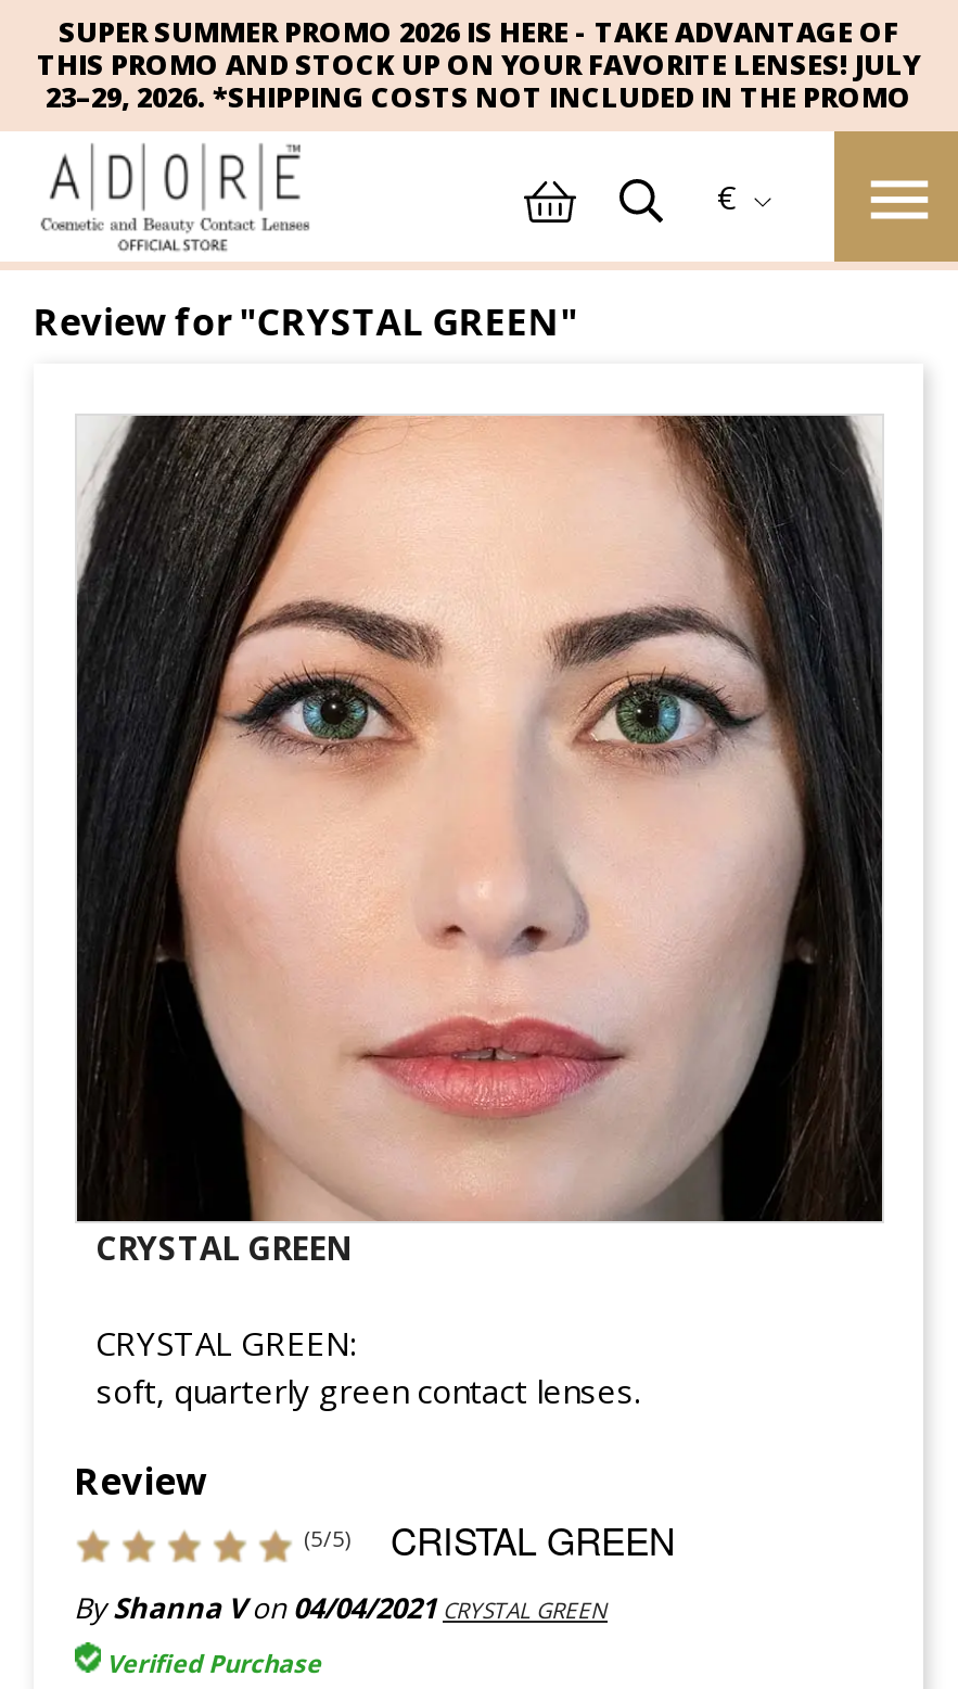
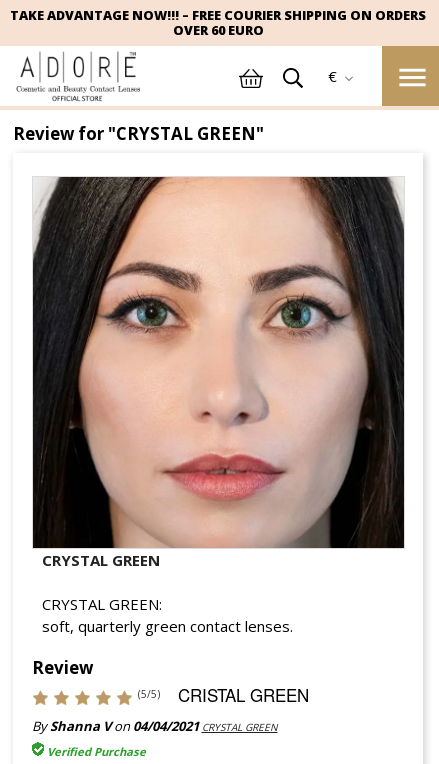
[37,12,920,116] SUPER SUMMER PROMO 2026 IS HERE - TAKE ADVANTAGE OF | THIS PROMO AND STOCK UP ON YOUR FAVORITE LENSES! JULY | 23–29, 2026. *SHIPPING COSTS NOT INCLUDED IN THE PROMO -> [10,6,426,39] TAKE ADVANTAGE NOW!!! – FREE COURIER SHIPPING ON ORDERS | OVER 60 EURO

